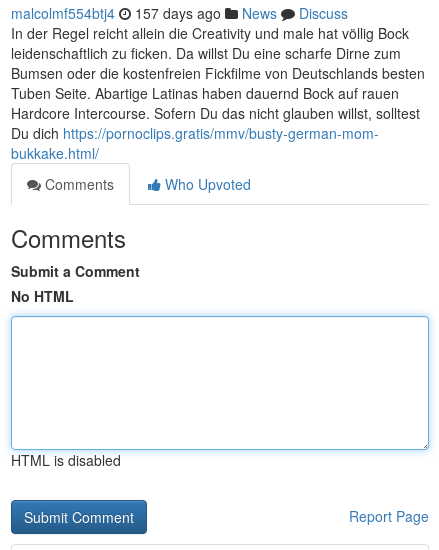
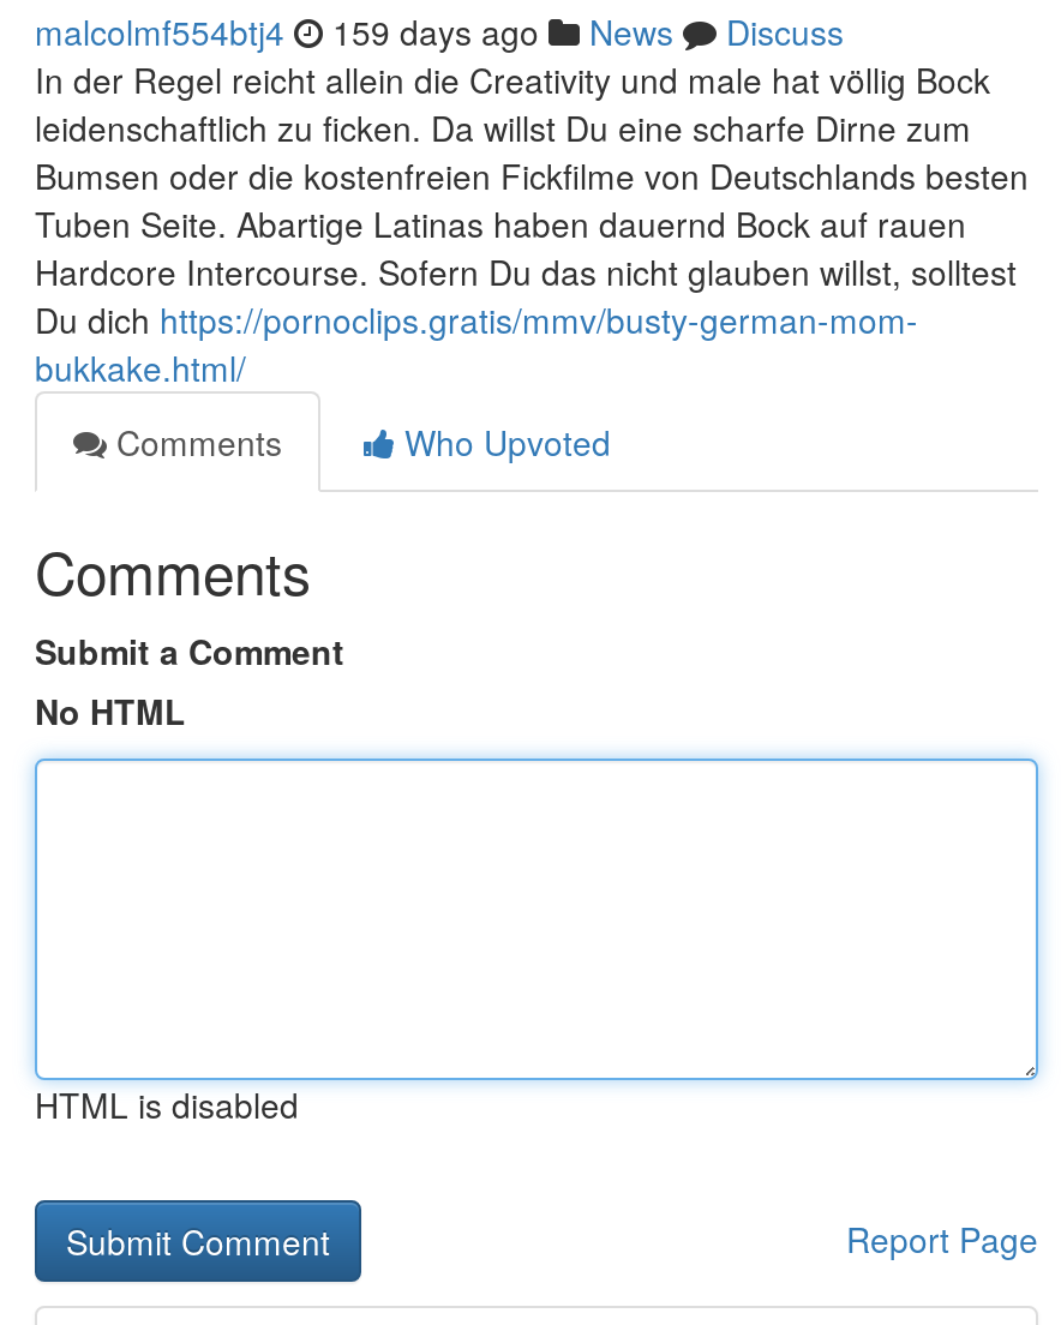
[11,3,348,23] malcolmf554btj4 157 days ago News Discuss -> [35,7,844,55] malcolmf554btj4 159 days ago News Discuss

